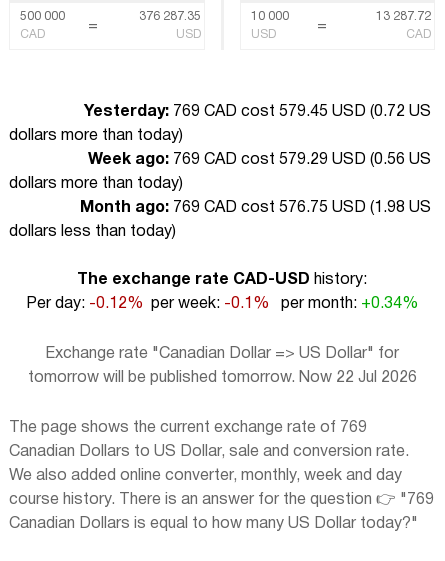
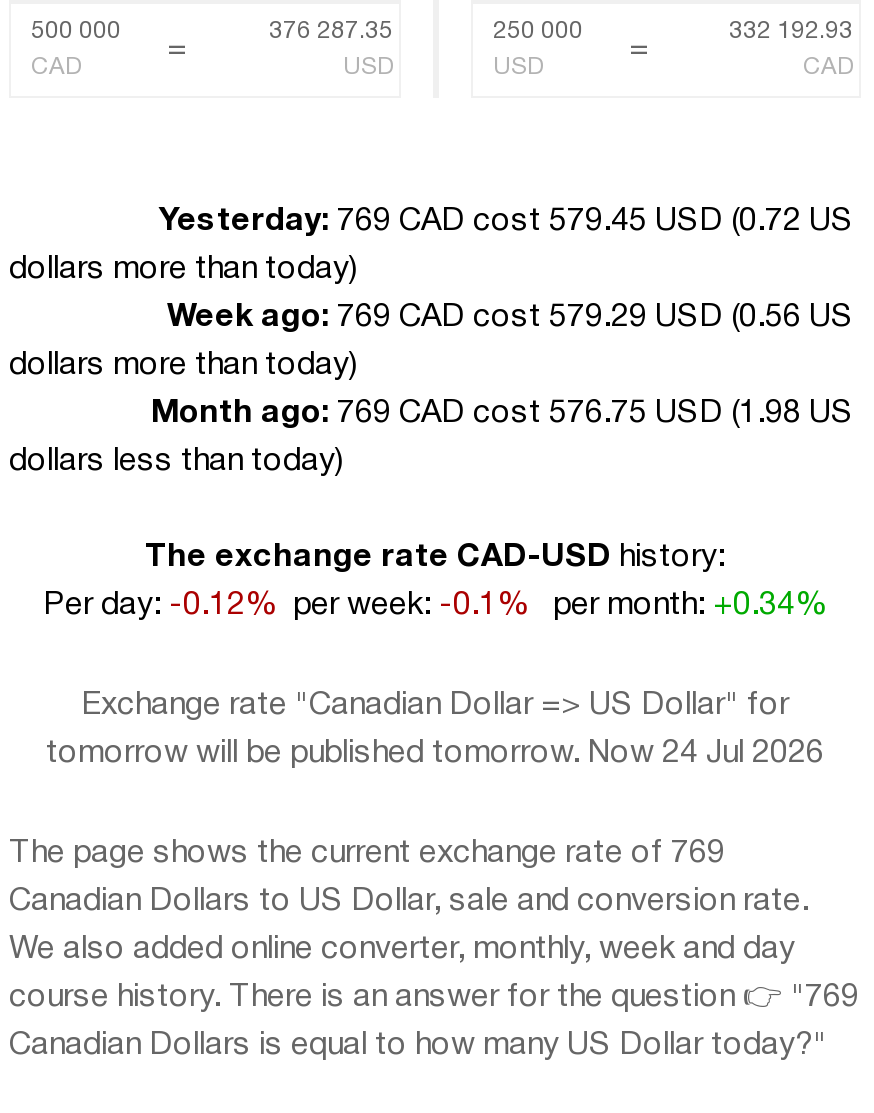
[251,11,289,22] 10 000 -> [493,20,583,42] 250 000
[376,11,431,22] 13 287.72 -> [729,20,853,42] 332 192.93
[27,371,416,385] tomorrow will be published tomorrow. Now 22 Jul 2026 -> [46,740,824,768] tomorrow will be published tomorrow. Now 24 Jul 2026

